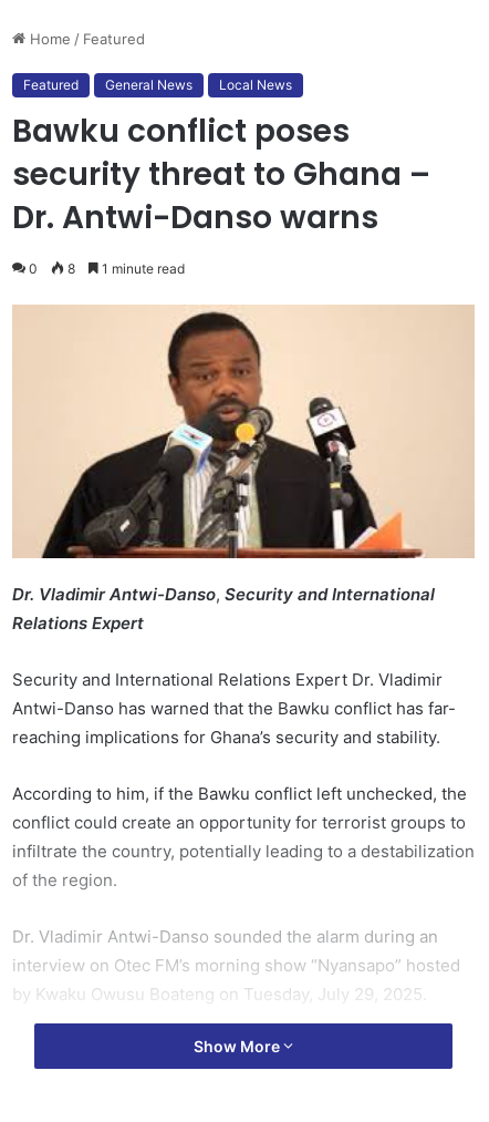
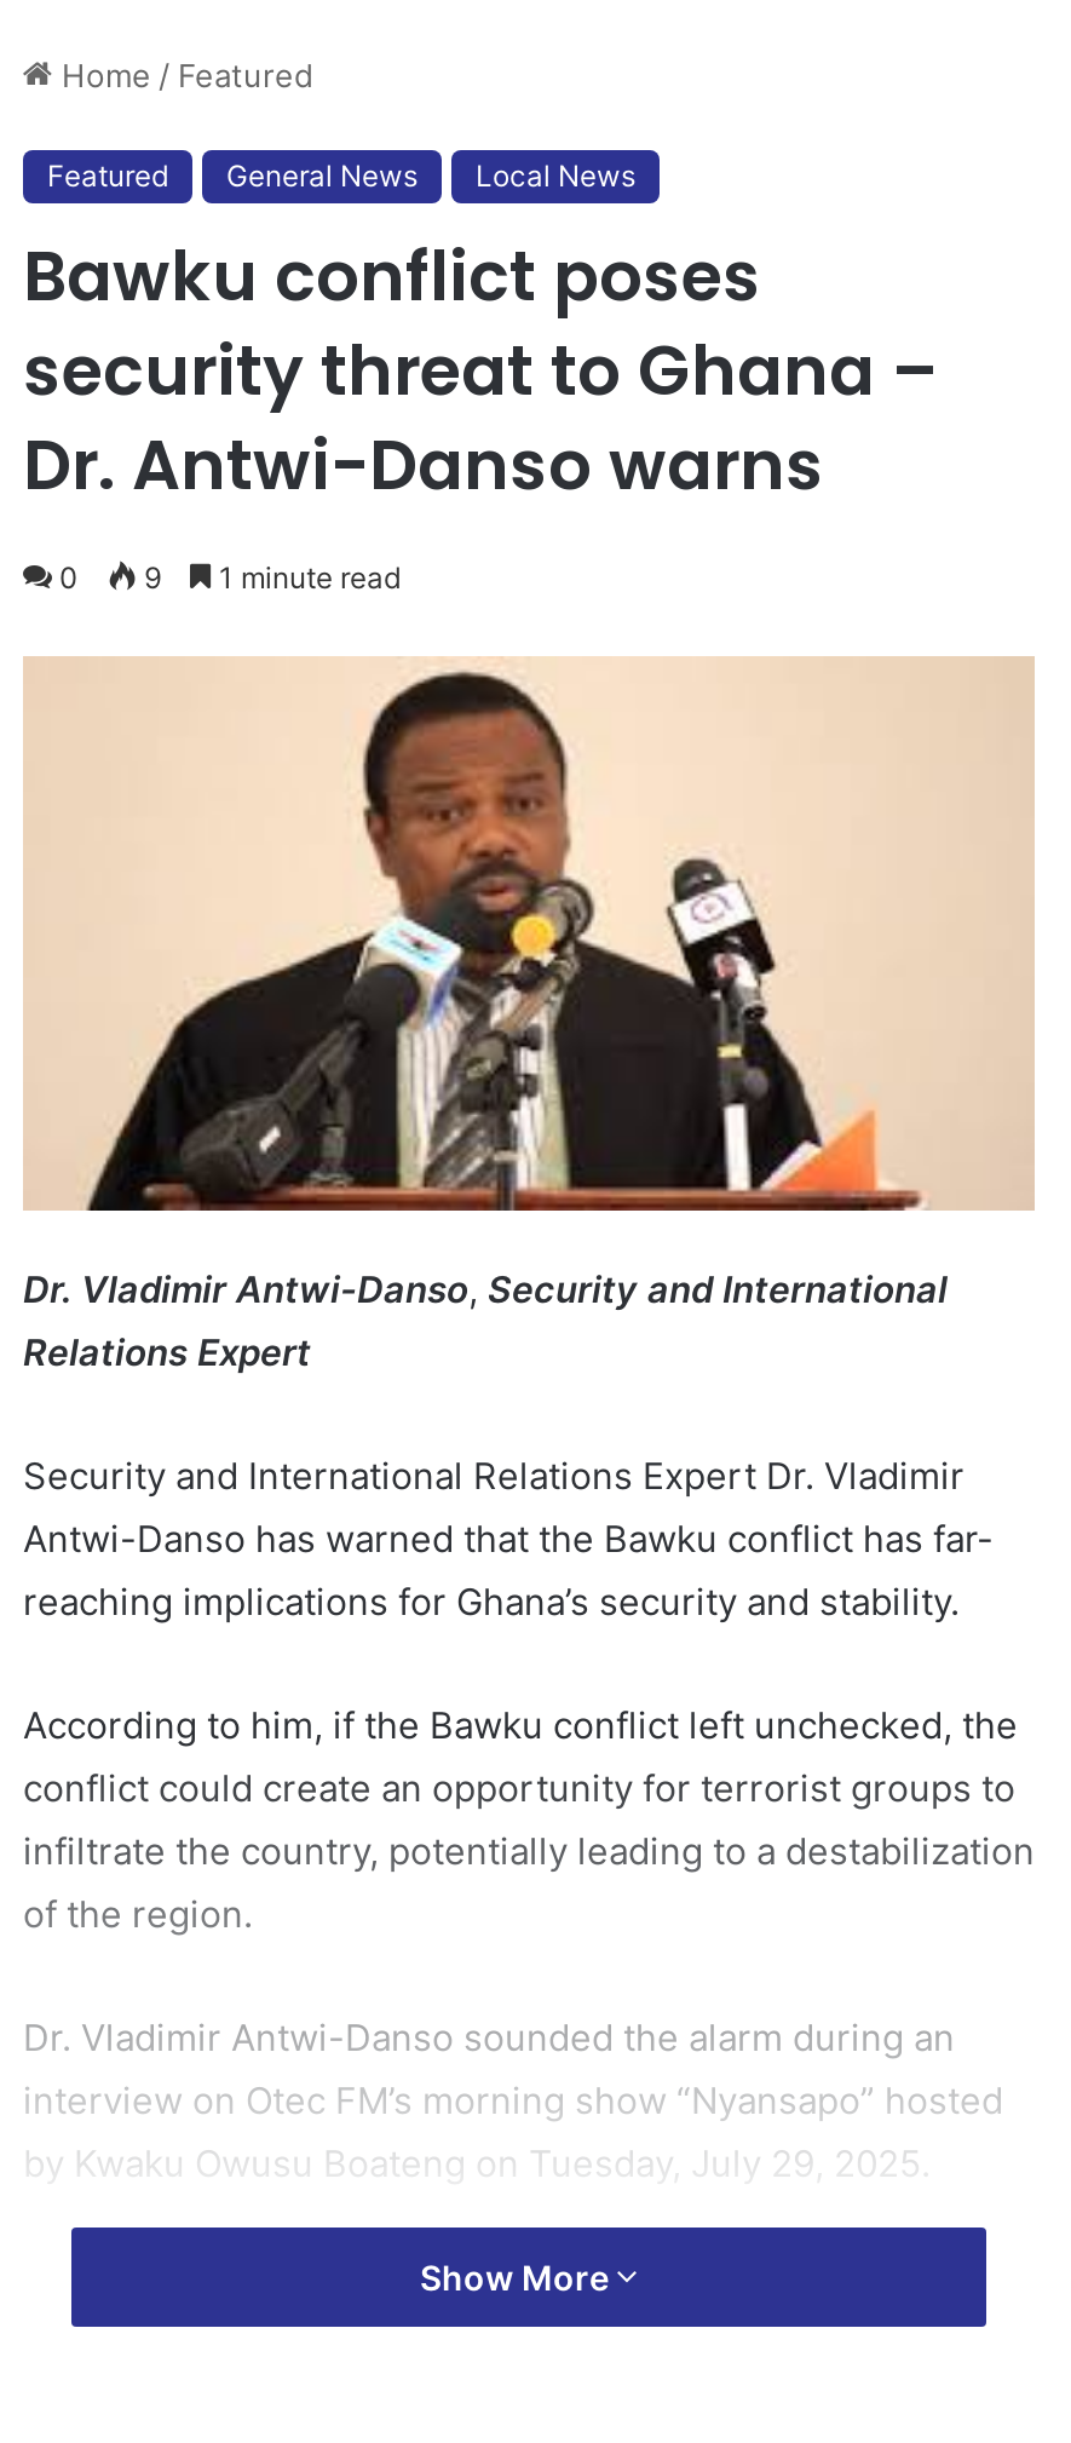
[29,261,185,277] 0 8 1 minute read -> [59,560,401,596] 0 9 1 minute read

